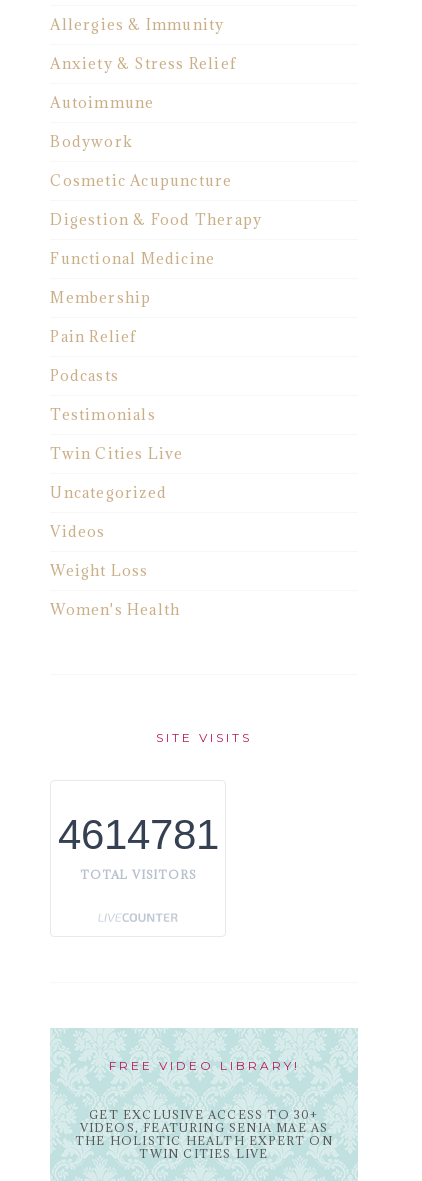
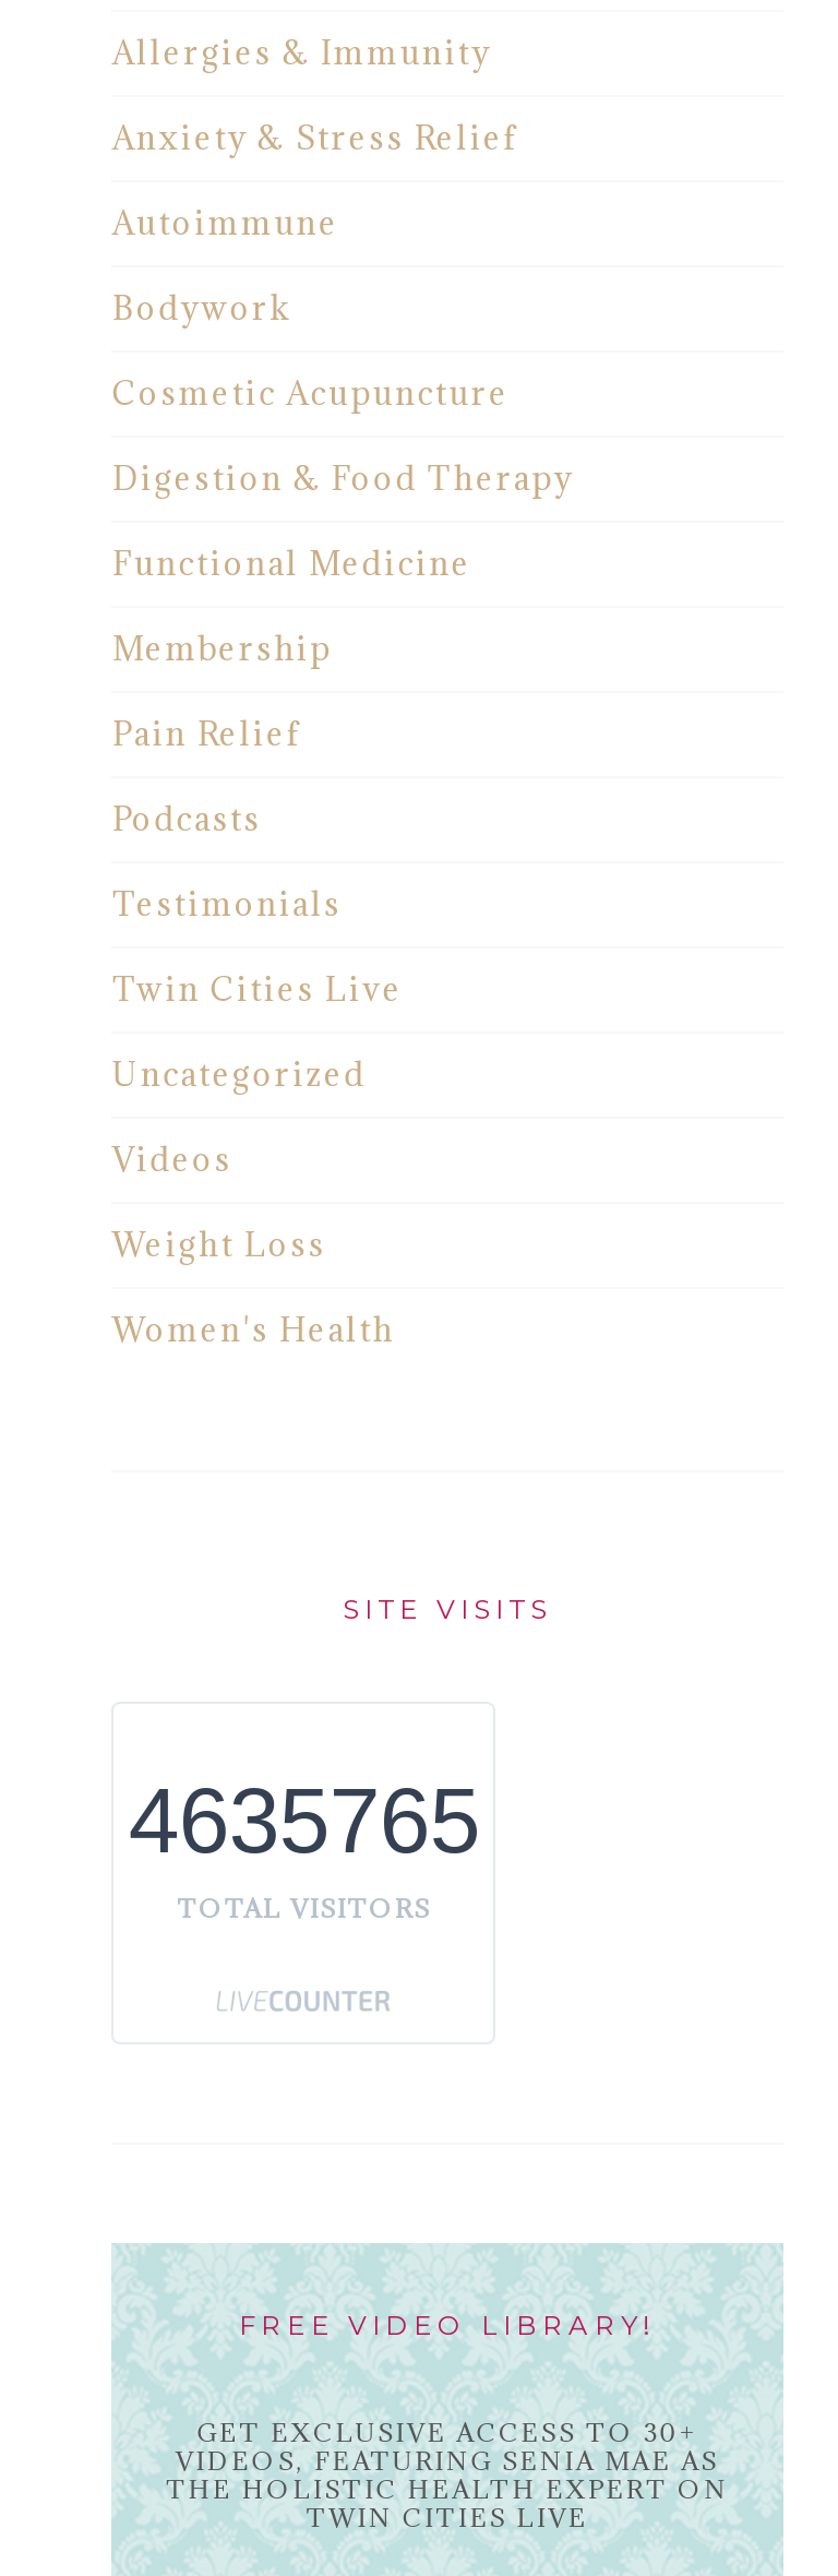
[58,811,219,858] 4614781 -> [128,1769,480,1872] 4635765

